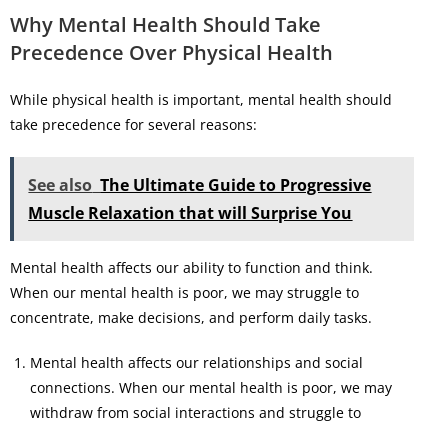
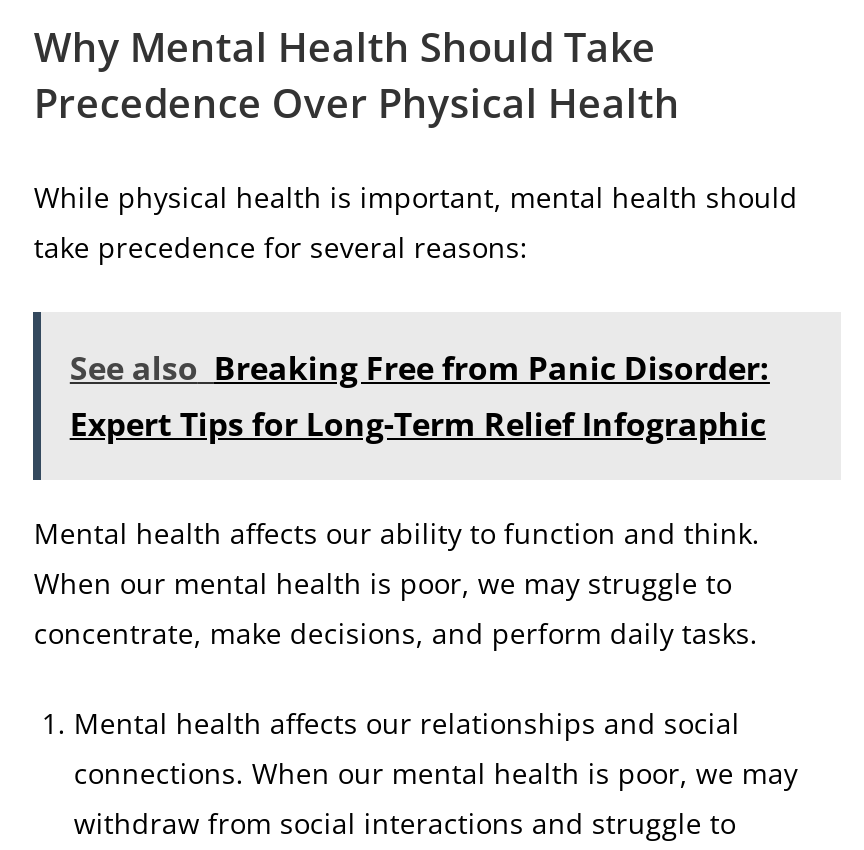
[28,173,371,223] See also The Ultimate Guide to Progressive | Muscle Relaxation that will Surprise You -> [70,345,770,445] See also Breaking Free from Panic Disorder: | Expert Tips for Long-Term Relief Infographic

